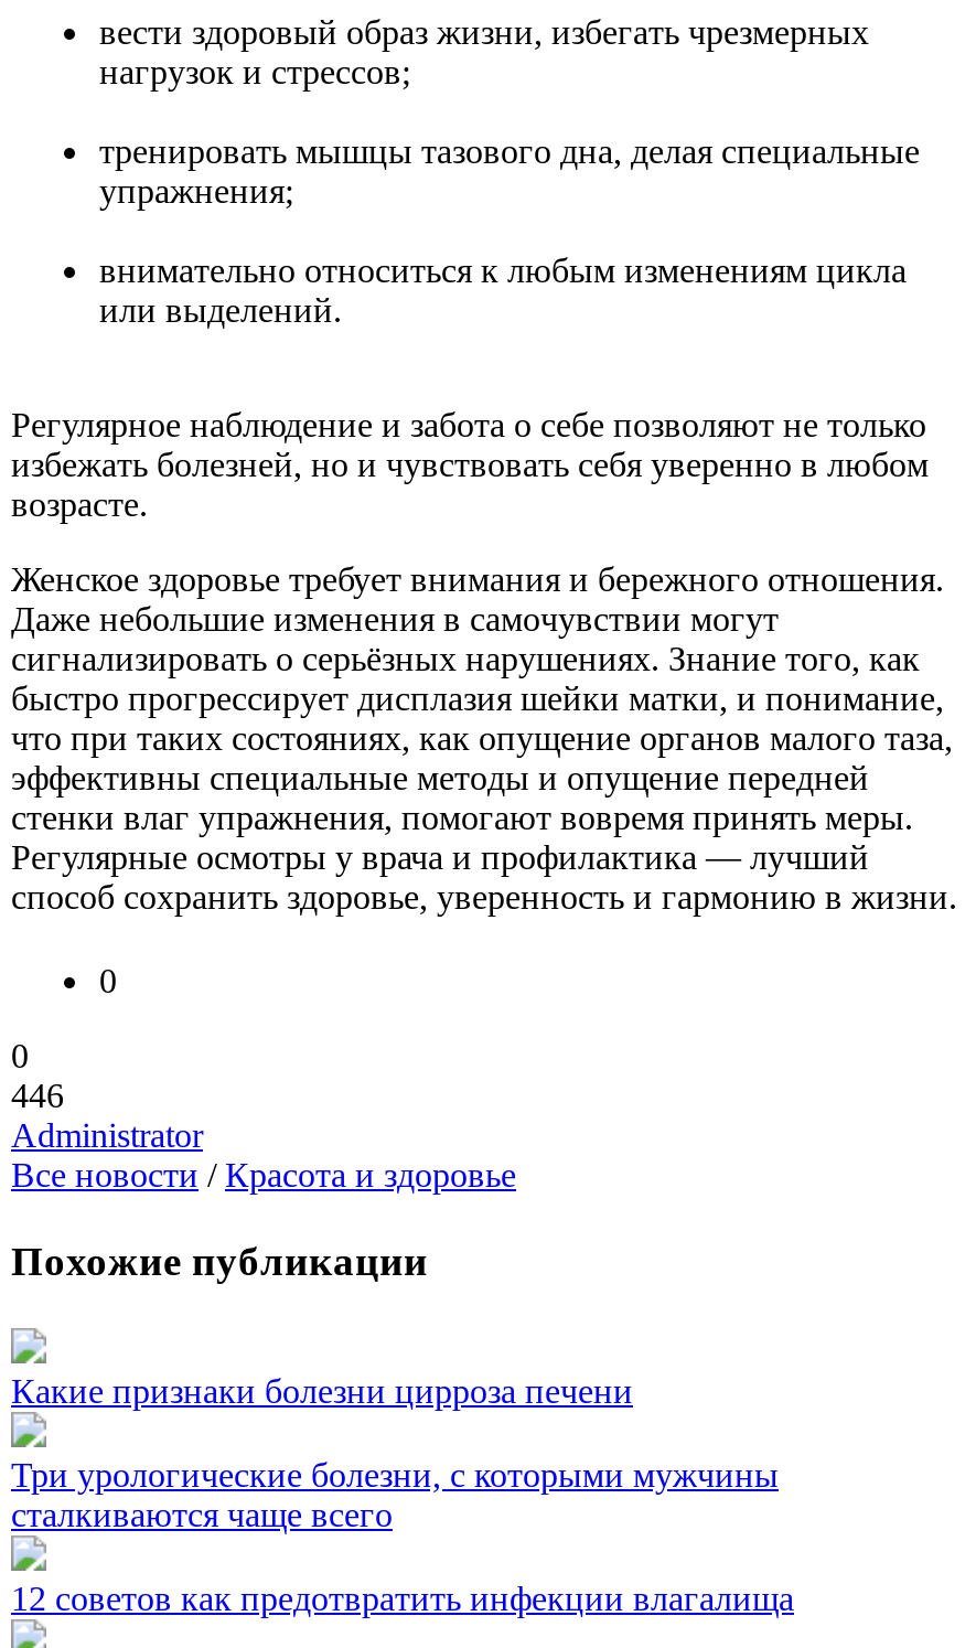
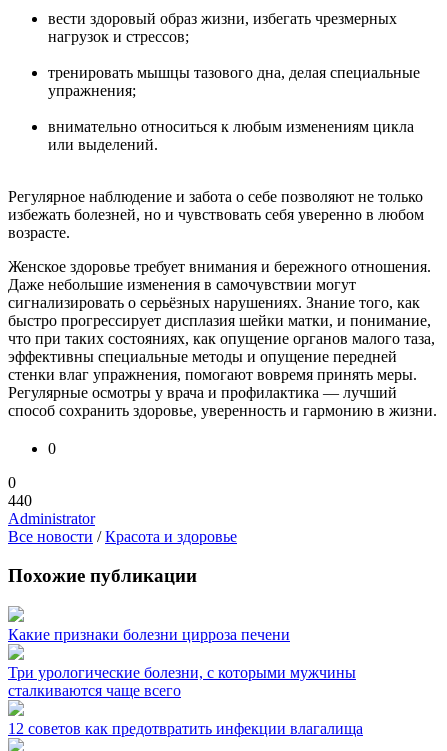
[11,1077,64,1114] 446 -> [8,492,32,509] 440

